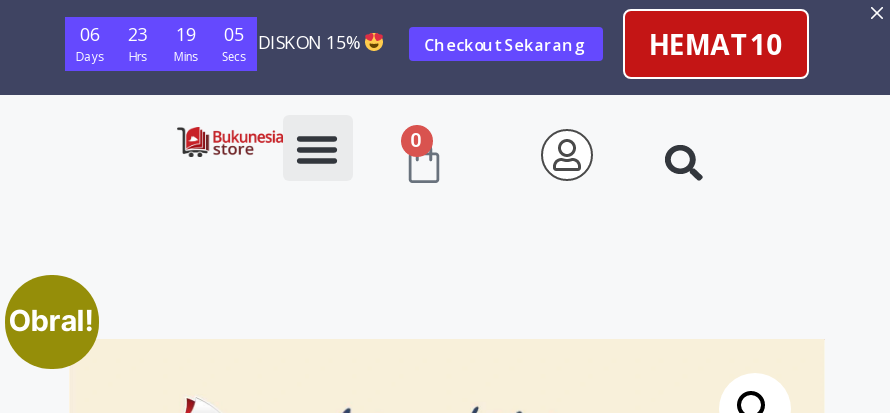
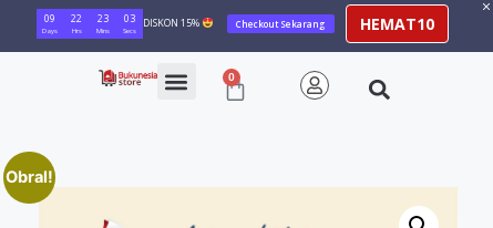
[80,21,100,47] 06 -> [45,11,56,25] 09
[128,21,148,47] 23 -> [71,11,82,25] 22
[176,21,196,47] 19 -> [98,11,109,25] 23

